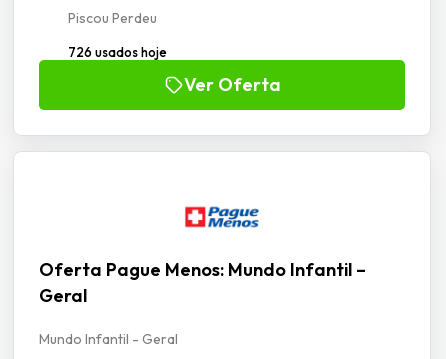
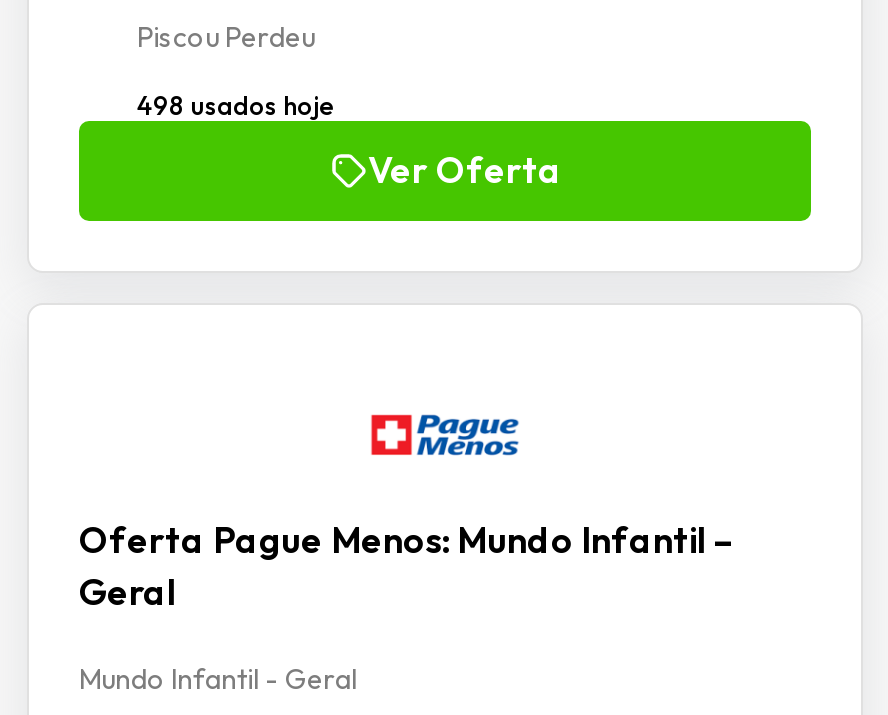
[68,44,167,60] 726 usados hoje -> [137,89,335,121] 498 usados hoje

